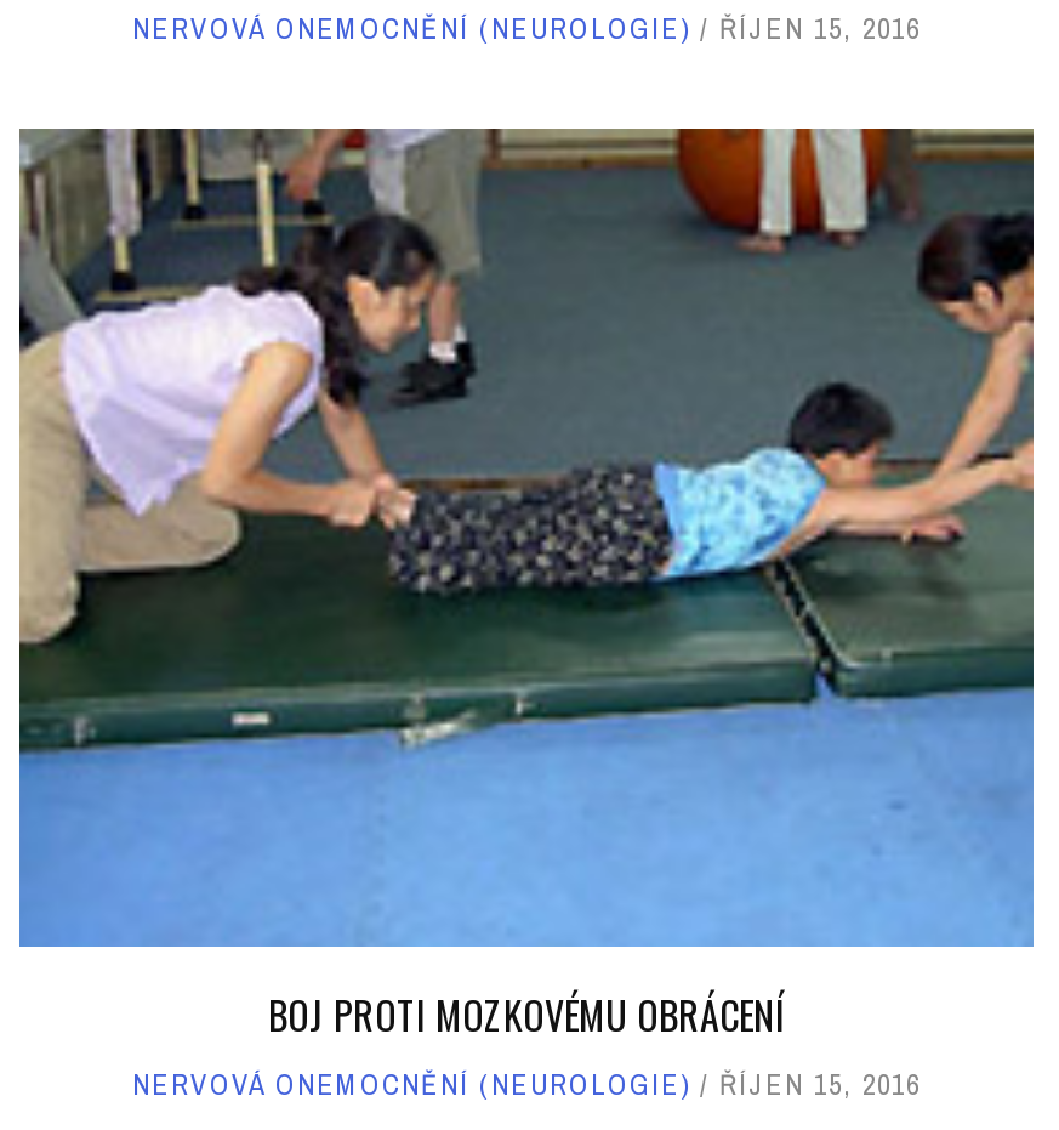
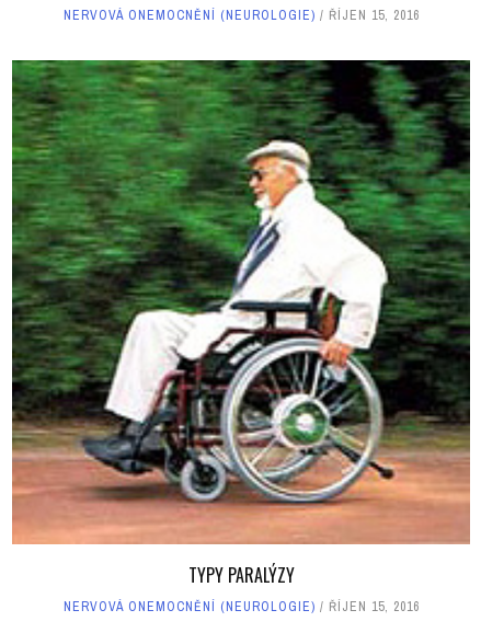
[17,126,1036,1044] [image] | BOJ PROTI MOZKOVÉMU OBRÁCENÍ -> [11,59,471,588] [image] | TYPY PARALÝZY

